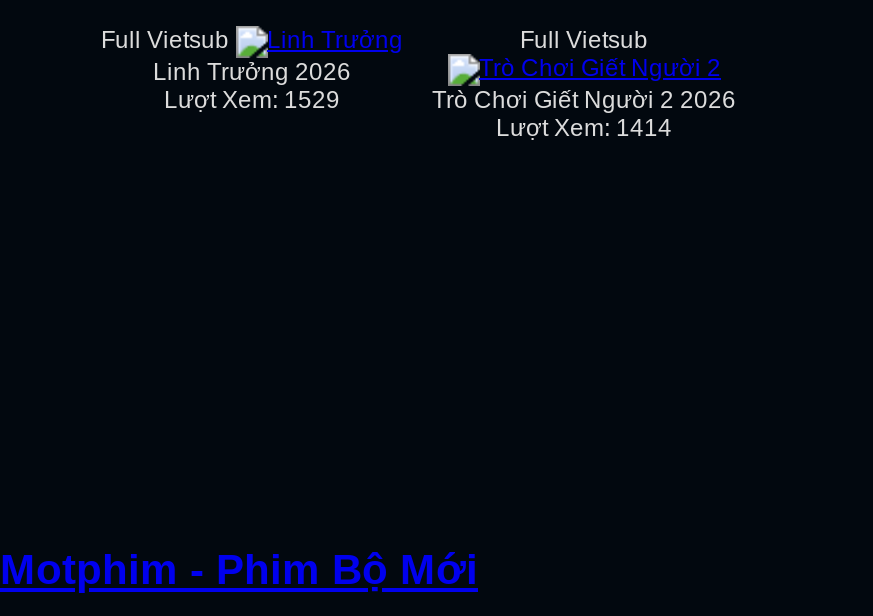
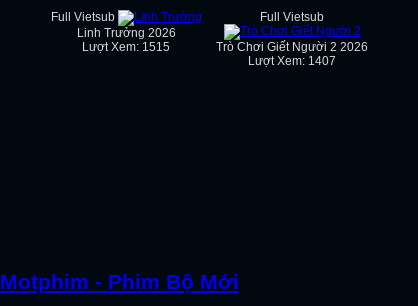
[164,85,340,113] Lượt Xem: 1529 -> [82,40,170,54] Lượt Xem: 1515
[496,113,672,141] Lượt Xem: 1414 -> [248,54,336,68] Lượt Xem: 1407

